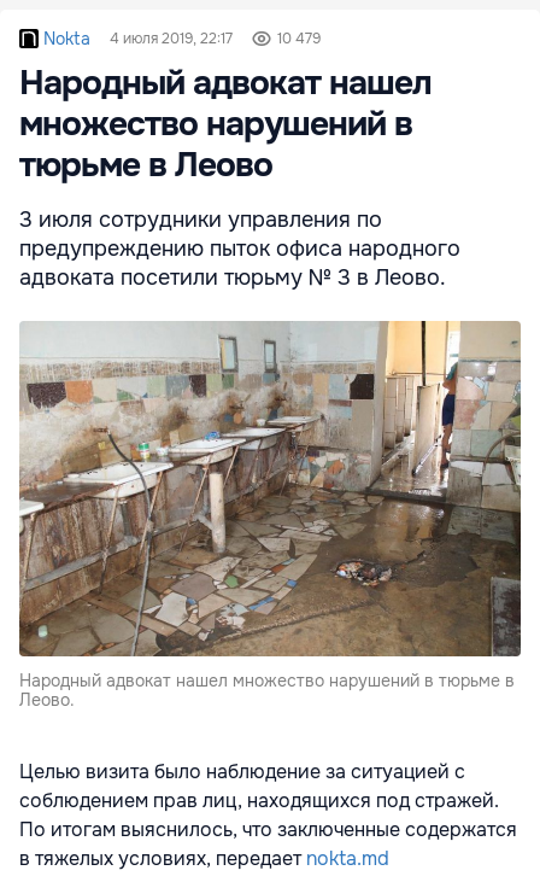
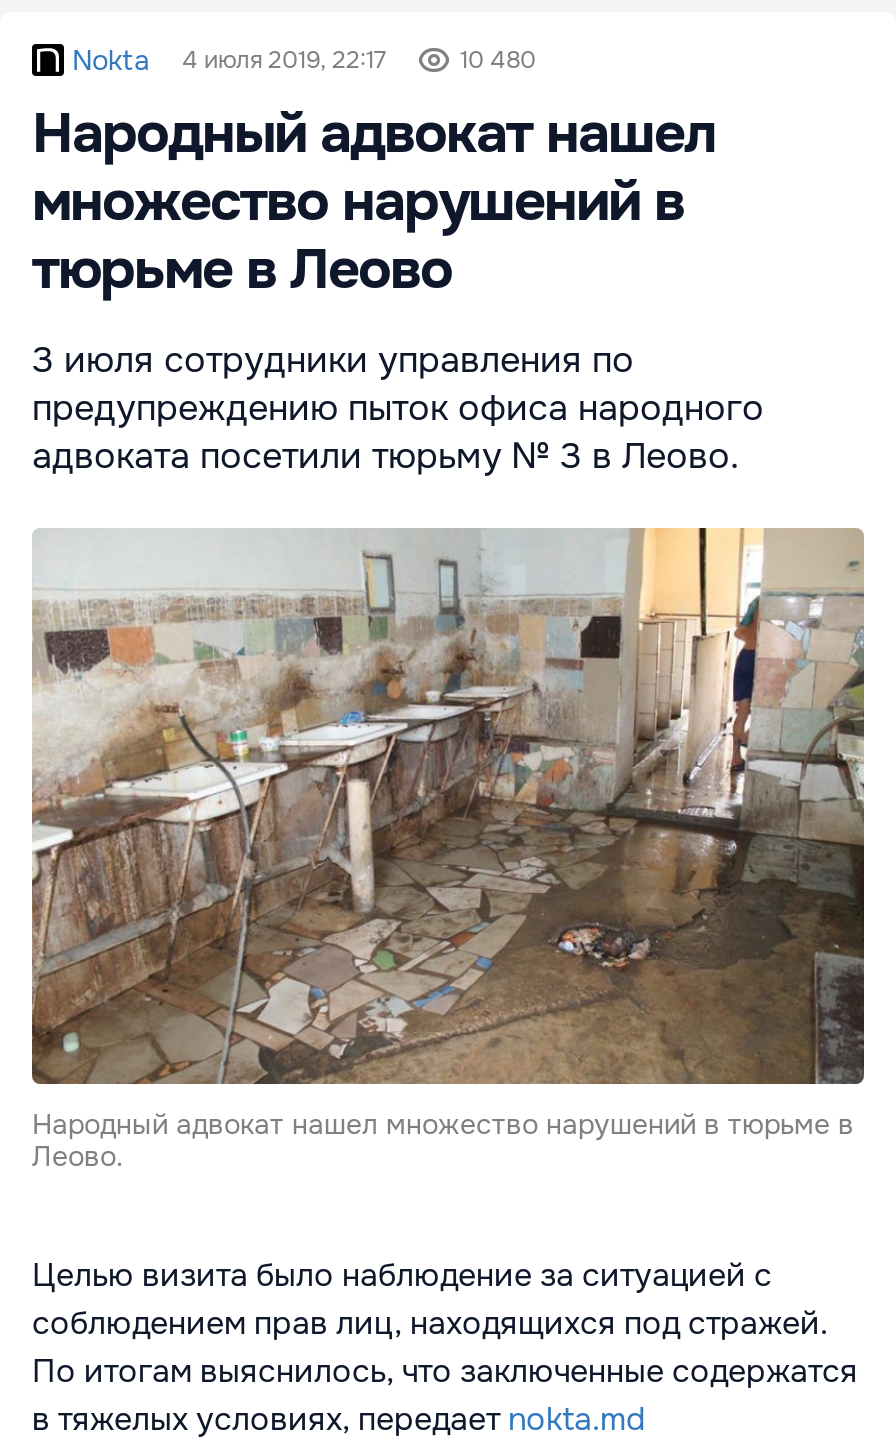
[277,29,321,49] 10 479 -> [460,45,536,77] 10 480

